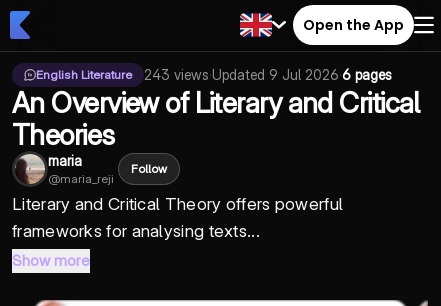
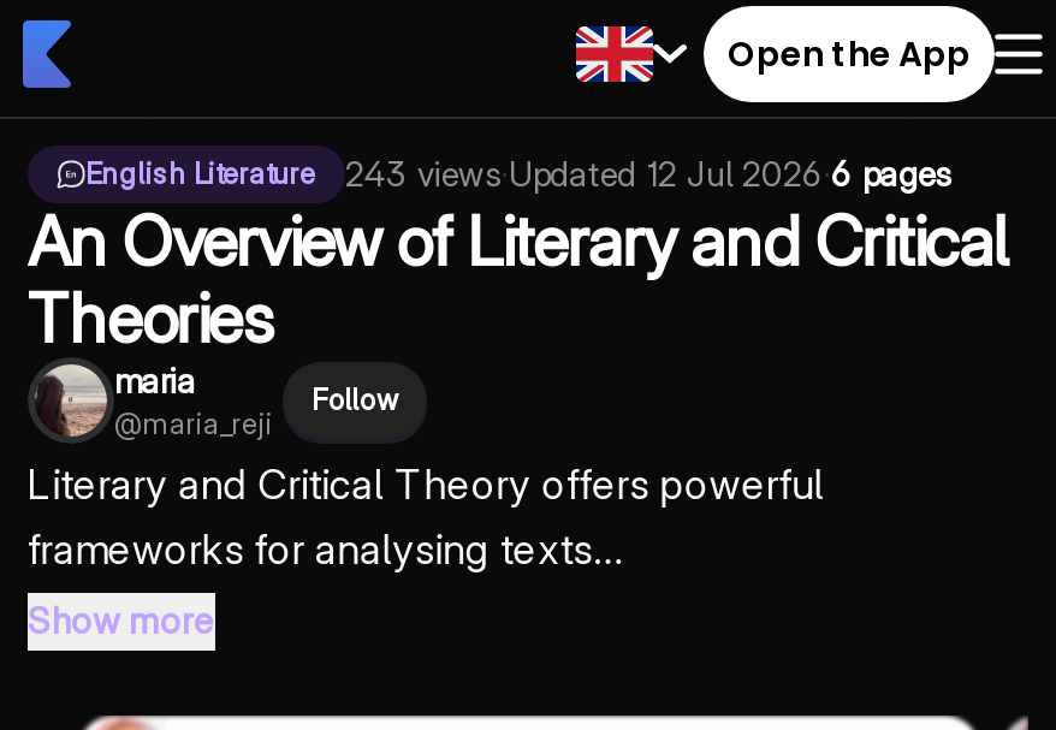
[144,66,392,83] 243 views · Updated 9 Jul 2026 · 6 pages -> [345,153,951,194] 243 views · Updated 12 Jul 2026 · 6 pages

